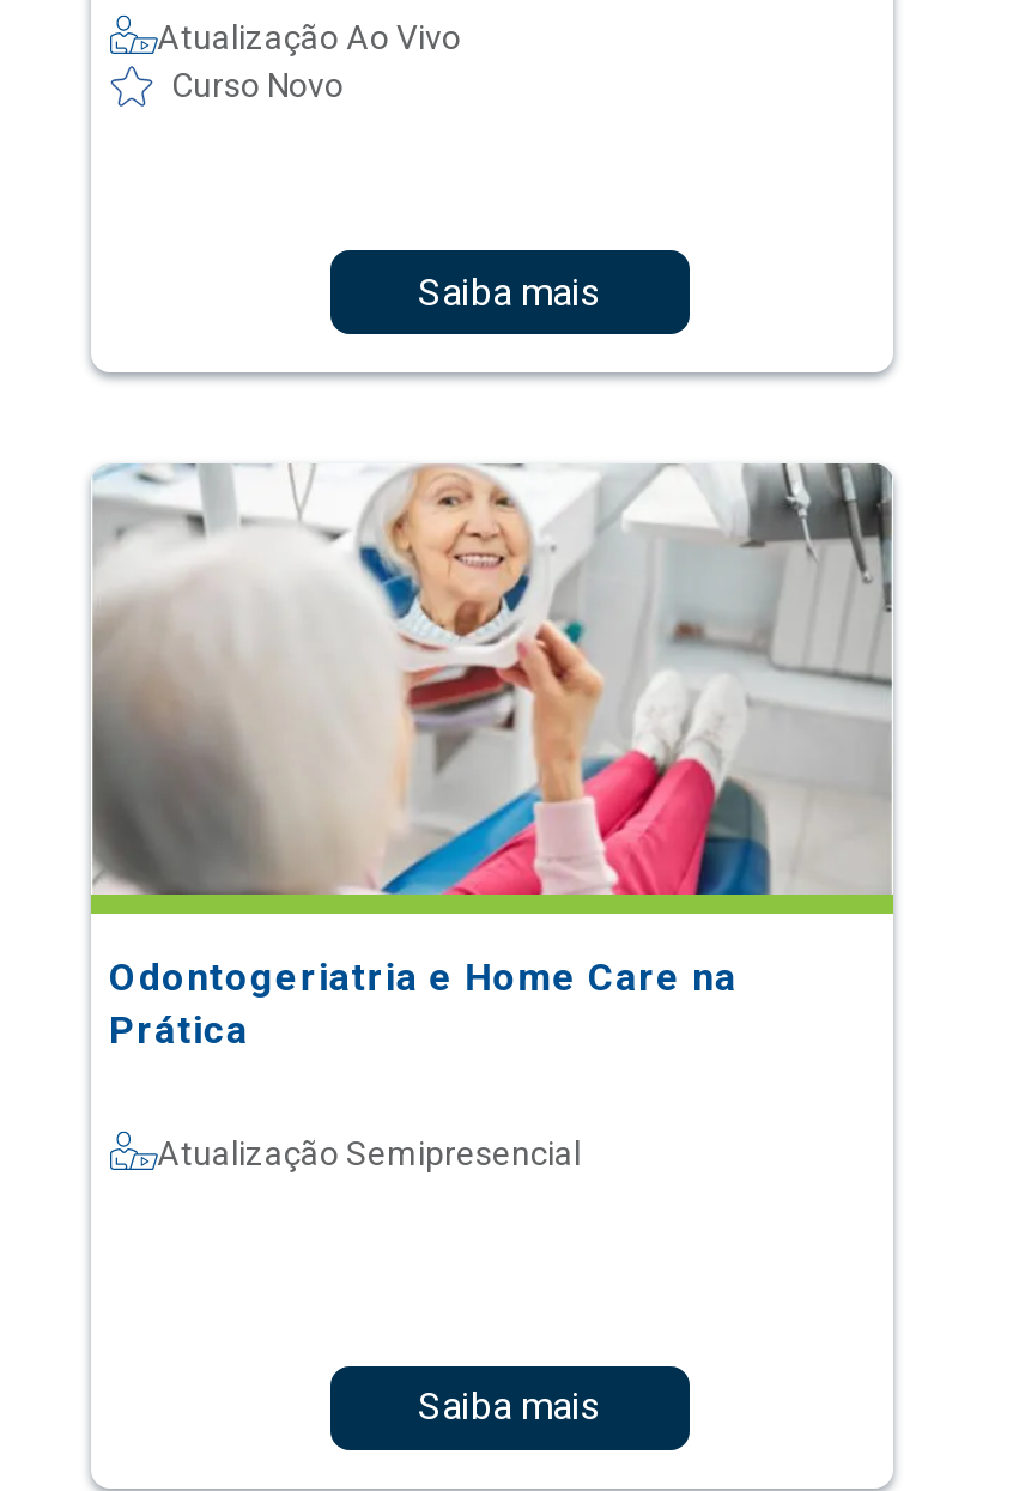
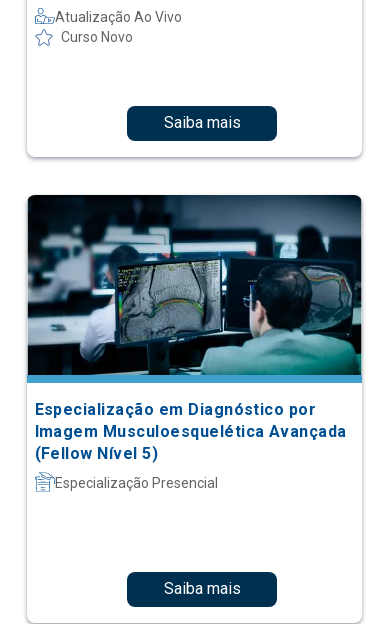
[89,461,896,1052] [image] | Odontogeriatria e Home Care na | Prática -> [26,194,363,463] [image] | Especialização em Diagnóstico por | Imagem Musculoesquelética Avançada | (Fellow Nível 5)
[157,1134,581,1172] Atualização Semipresencial -> [54,475,217,491] Especialização Presencial

